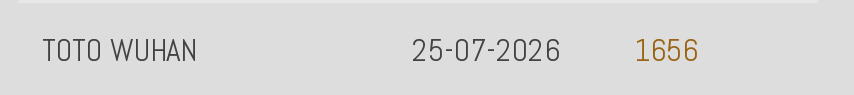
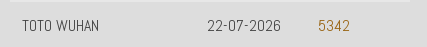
[412,30,560,70] 25-07-2026 -> [207,15,281,35] 22-07-2026
[634,31,698,71] 1656 -> [318,16,350,36] 5342

